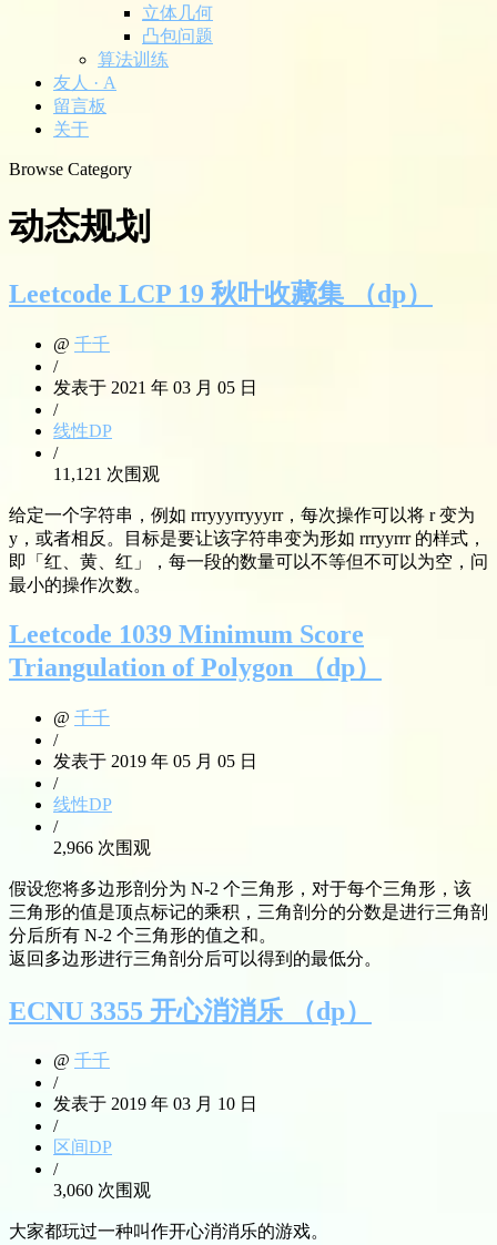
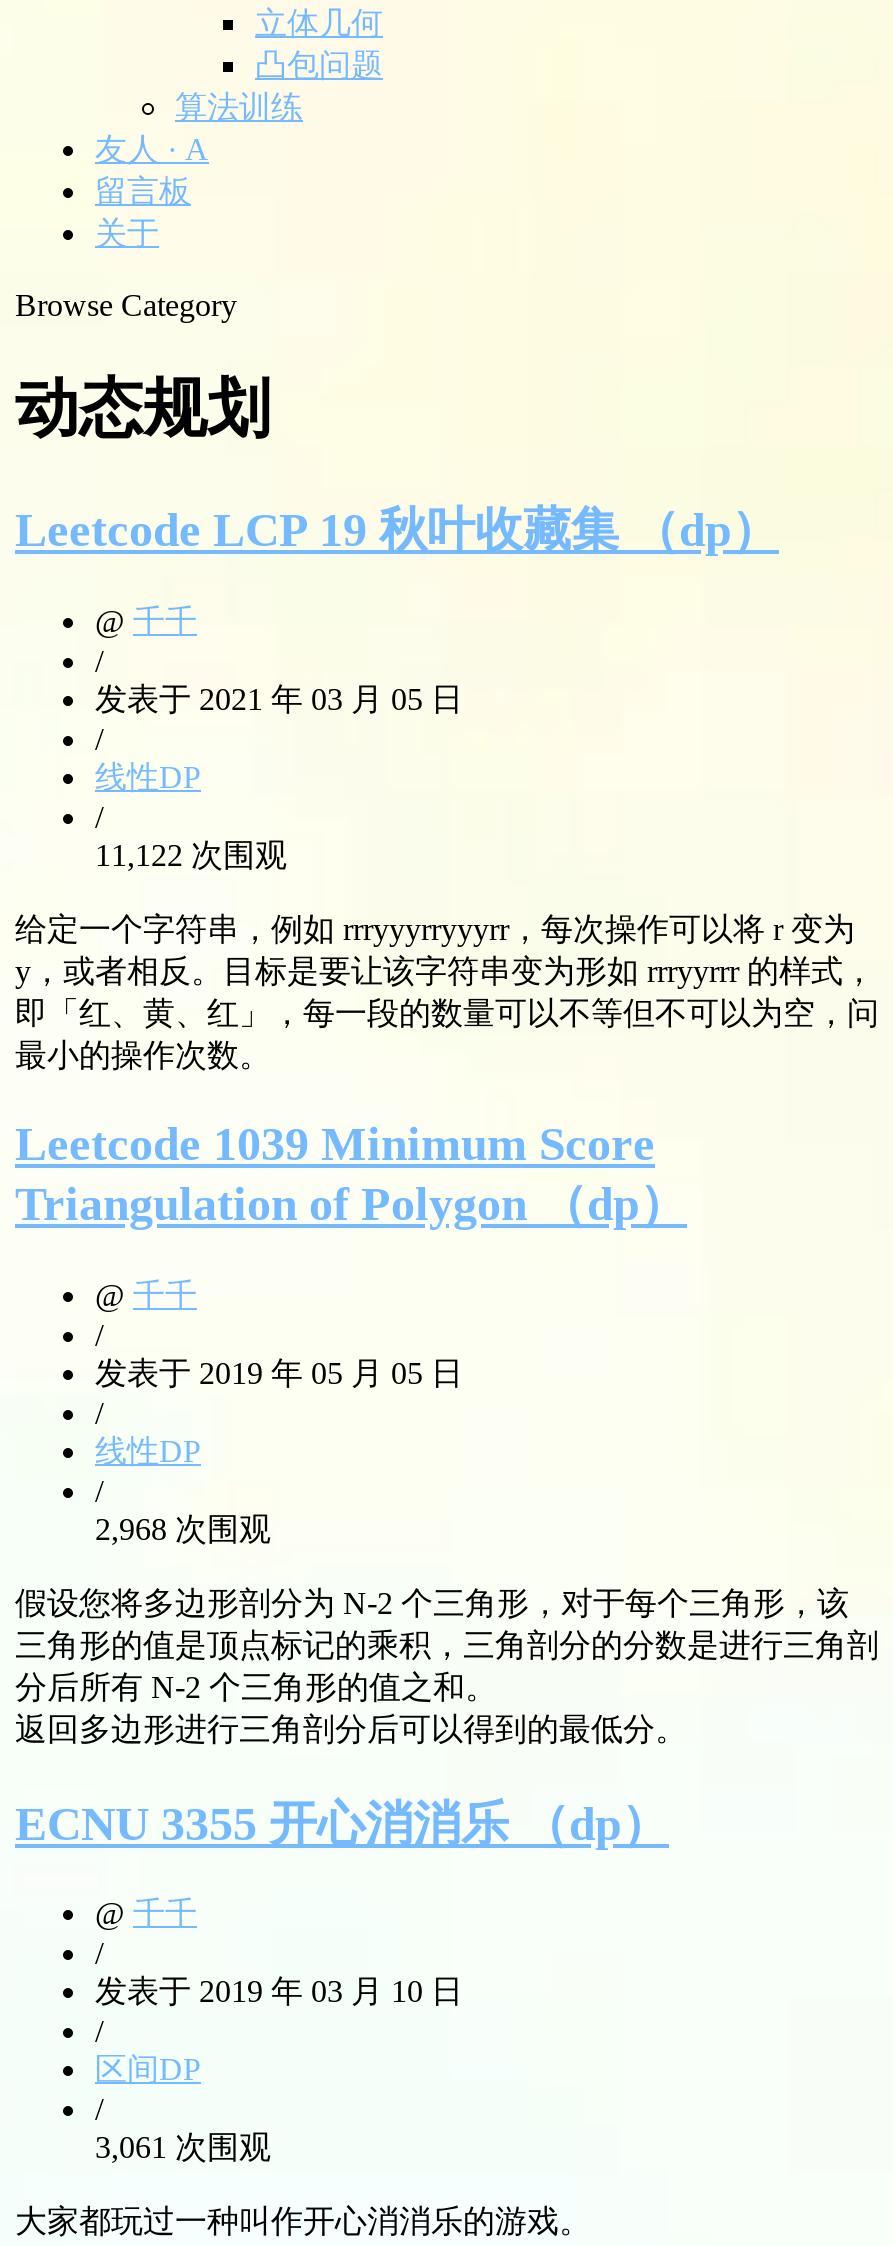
[53,464,160,483] 11,121 次围观 -> [95,838,287,872] 11,122 次围观
[53,838,151,857] 2,966 次围观 -> [95,1511,271,1545] 2,968 次围观
[53,1181,151,1200] 3,060 次围观 -> [95,2131,271,2165] 3,061 次围观

